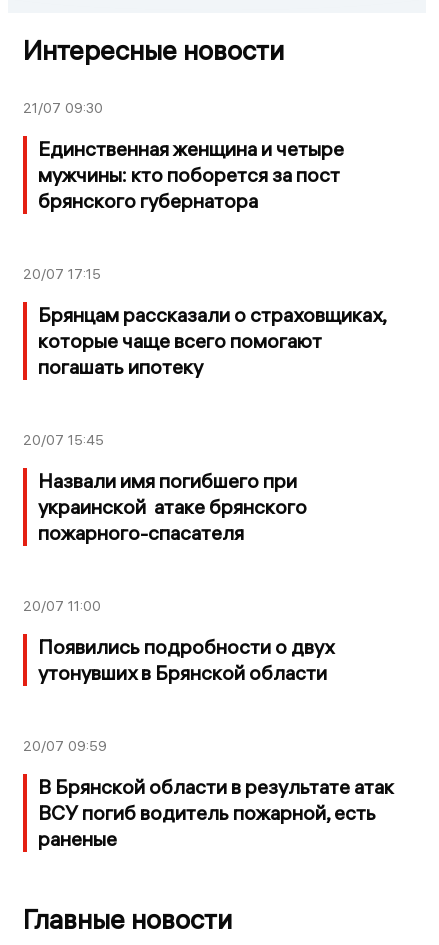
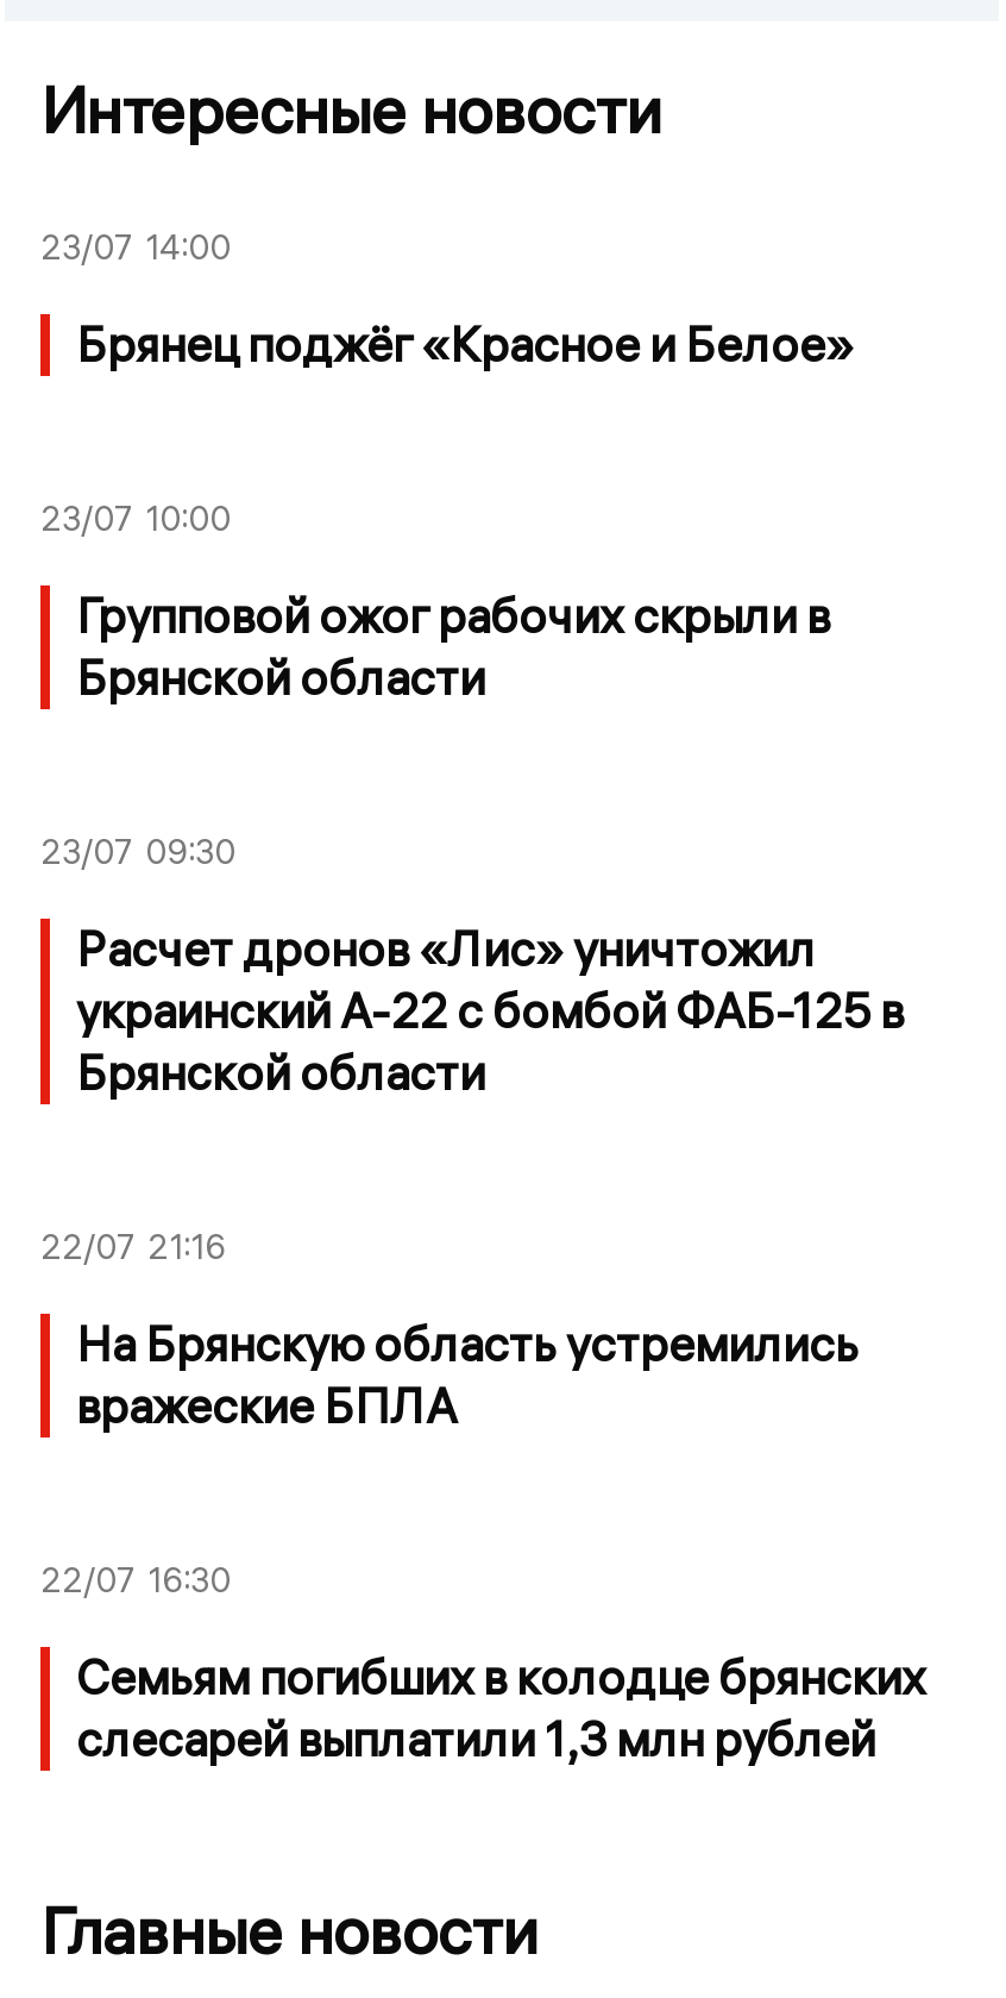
[23,99,103,117] 21/07 09:30 -> [40,226,231,269] 23/07 14:00
[38,136,344,213] Единственная женщина и четыре | мужчины: кто поборется за пост | брянского губернатора -> [76,314,854,374] Брянец поджёг «Красное и Белое»
[23,265,101,283] 20/07 17:15 -> [40,498,231,540] 23/07 10:00
[38,302,386,379] Брянцам рассказали о страховщиках, | которые чаще всего помогают | погашать ипотеку -> [76,586,830,707] Групповой ожог рабочих скрыли в | Брянской области
[23,431,104,449] 20/07 15:45 -> [40,831,235,874] 23/07 09:30
[38,468,307,545] Назвали имя погибшего при | украинской атаке брянского | пожарного-спасателя -> [76,919,904,1102] Расчет дронов «Лис» уничтожил | украинский А-22 с бомбой ФАБ-125 в | Брянской области
[23,597,101,615] 20/07 11:00 -> [40,1226,226,1269] 22/07 21:16
[38,634,334,685] Появились подробности о двух | утонувших в Брянской области -> [76,1314,859,1435] На Брянскую область устремились | вражеские БПЛА
[23,737,107,755] 20/07 09:59 -> [40,1559,231,1602] 22/07 16:30
[38,774,394,851] В Брянской области в результате атак | ВСУ погиб водитель пожарной, есть | раненые -> [76,1647,925,1769] Семьям погибших в колодце брянских | слесарей выплатили 1,3 млн рублей

